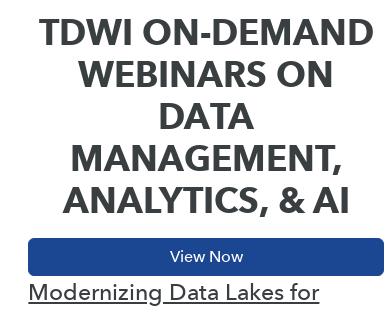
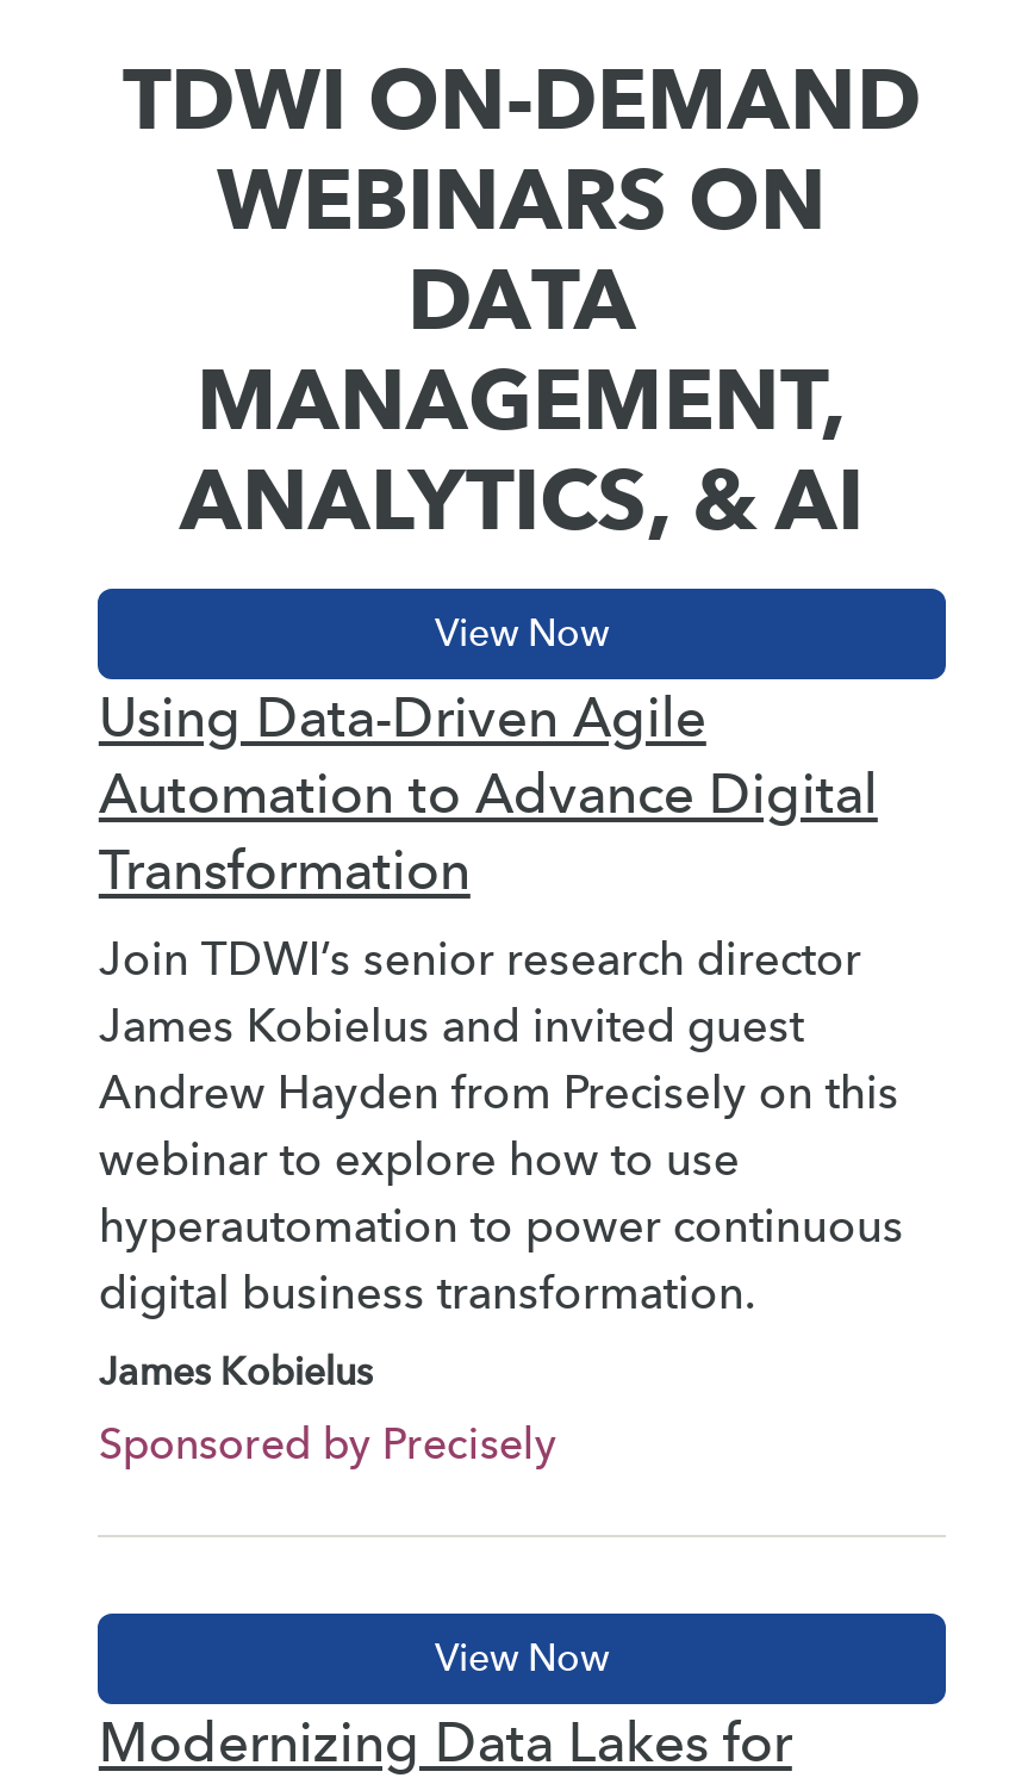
none -> [99,683,904,1471] Using Data-Driven Agile | Automation to Advance Digital | Transformation | Join TDWI’s senior research director | James Kobielus and invited guest | Andrew Hayden from Precisely on this | webinar to explore how to use | hyperautomation to power continuous | digital business transformation. | James Kobielus | Sponsored by Precisely

